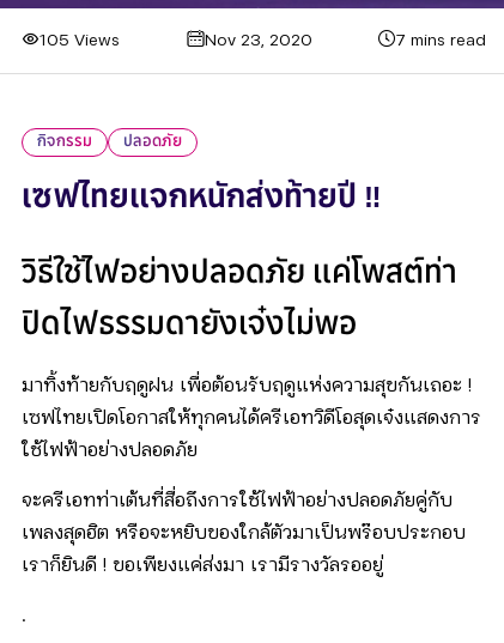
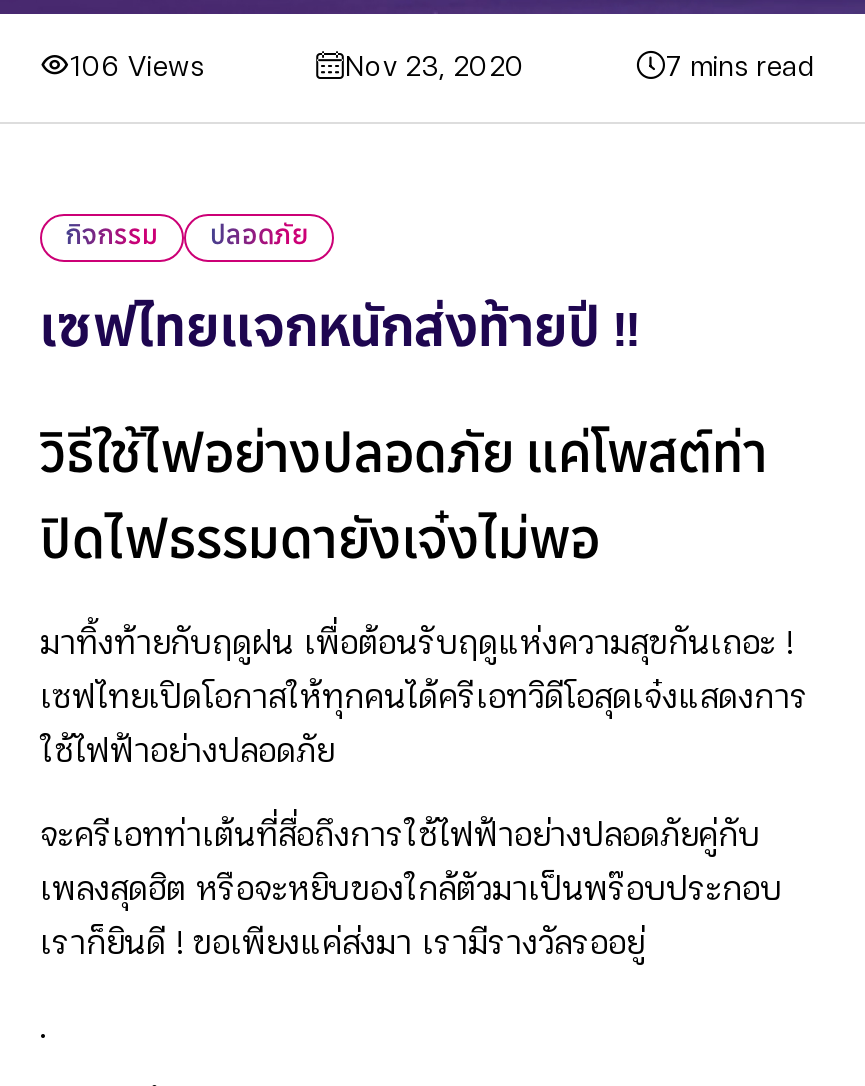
[40,33,120,48] 105 Views -> [70,55,204,81] 106 Views

